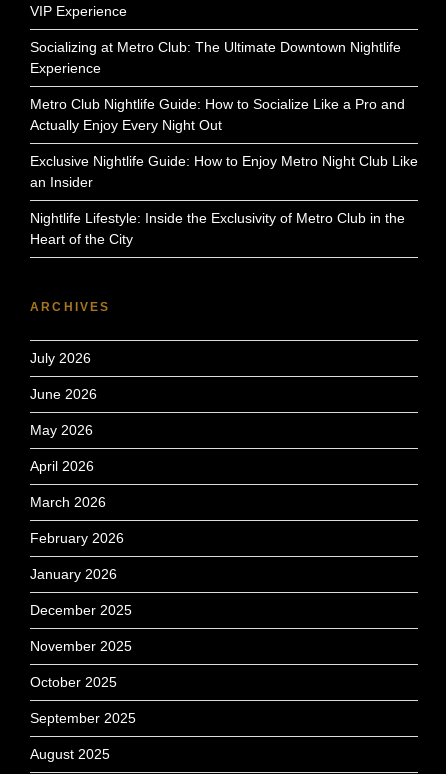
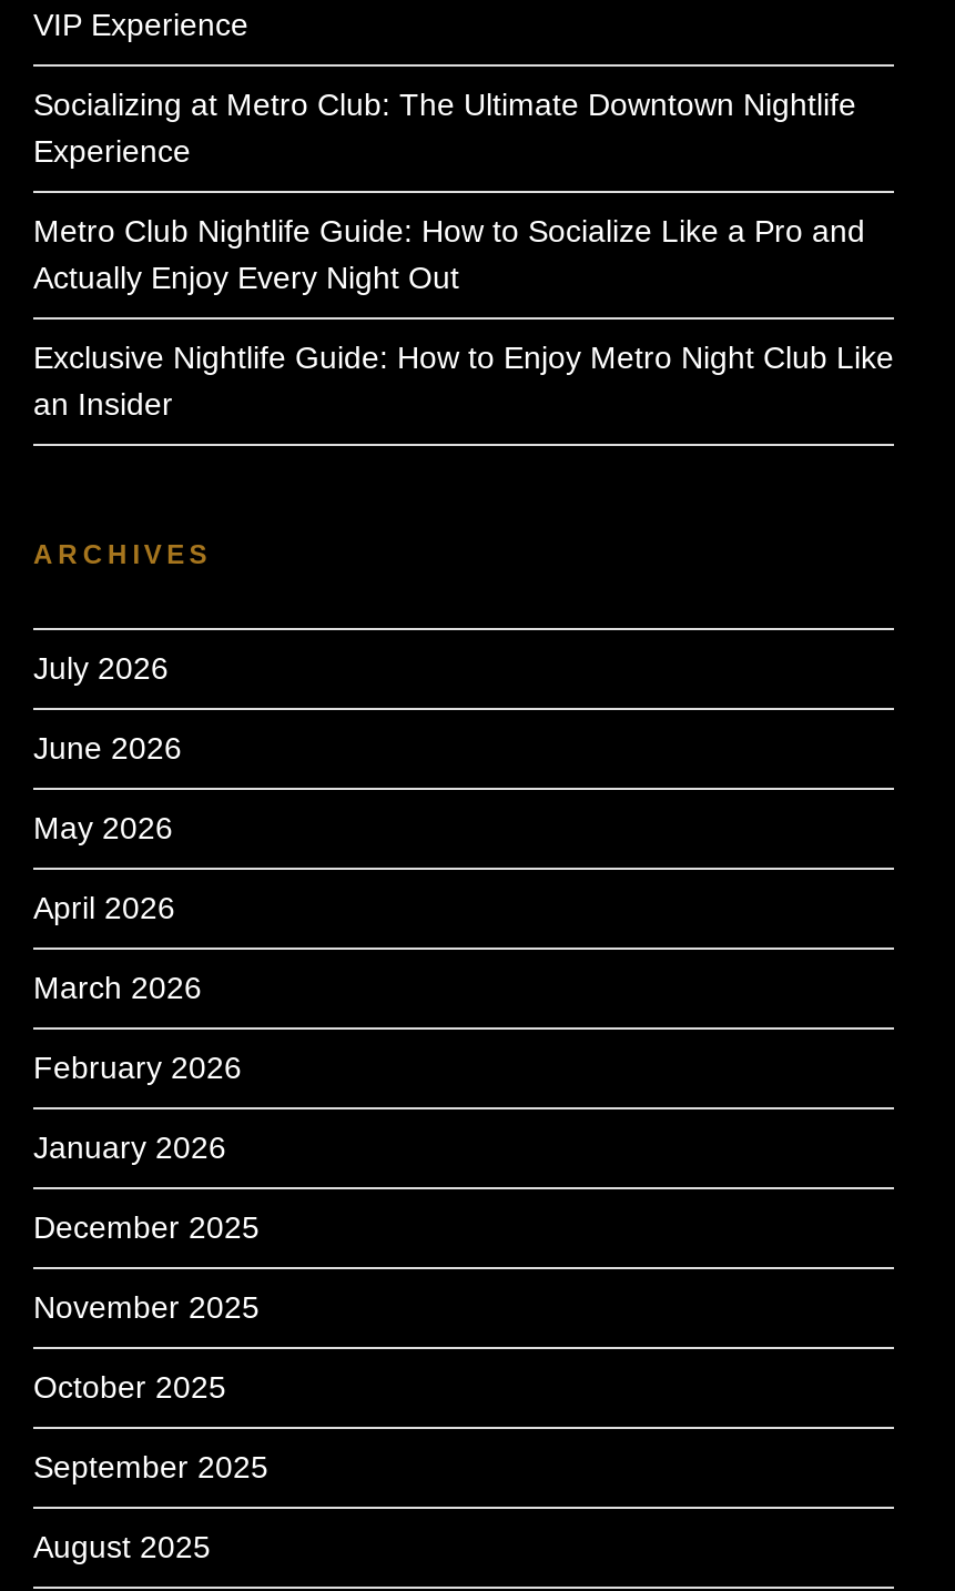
[30,210,405,247] Nightlife Lifestyle: Inside the Exclusivity of Metro Club in the | Heart of the City -> none

